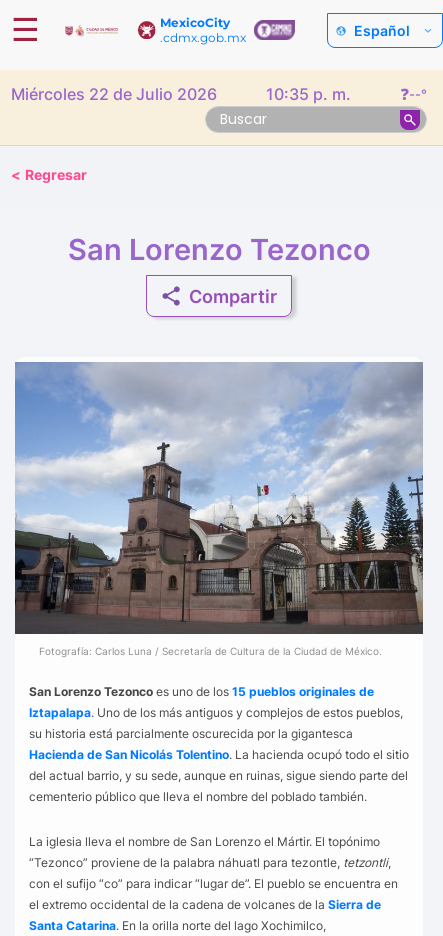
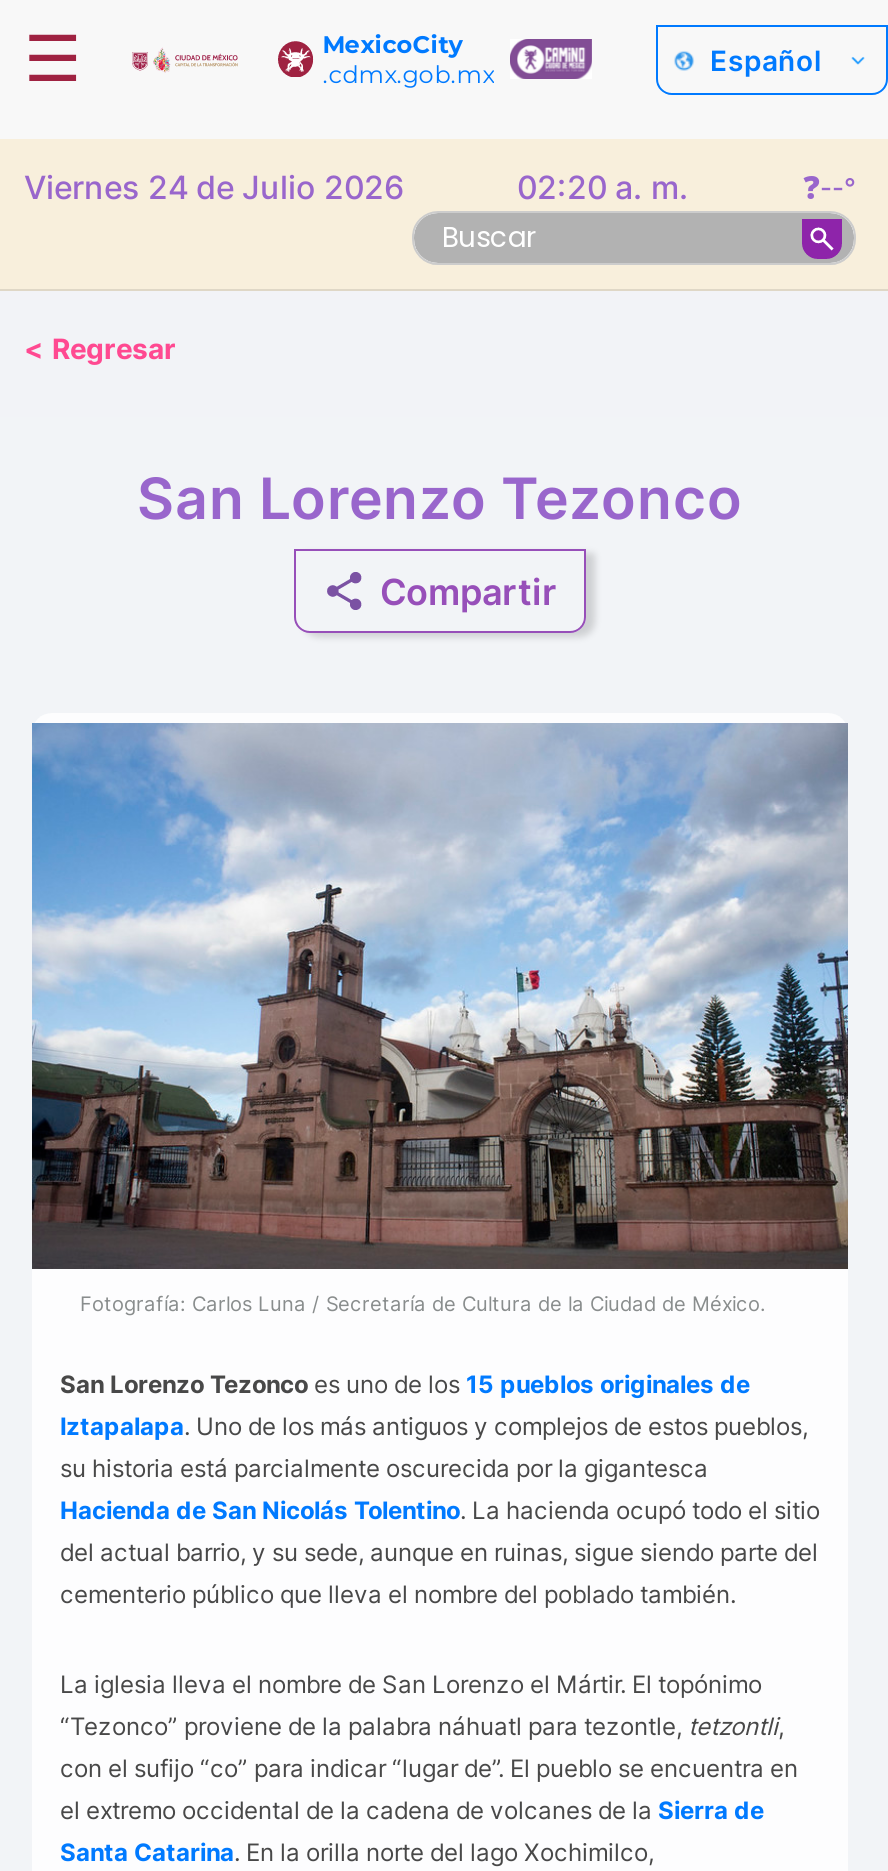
[11,84,217,104] Miércoles 22 de Julio 2026 -> [24,167,404,207] Viernes 24 de Julio 2026
[266,84,351,104] 10:35 p. m. -> [517,167,689,207] 02:20 a. m.

